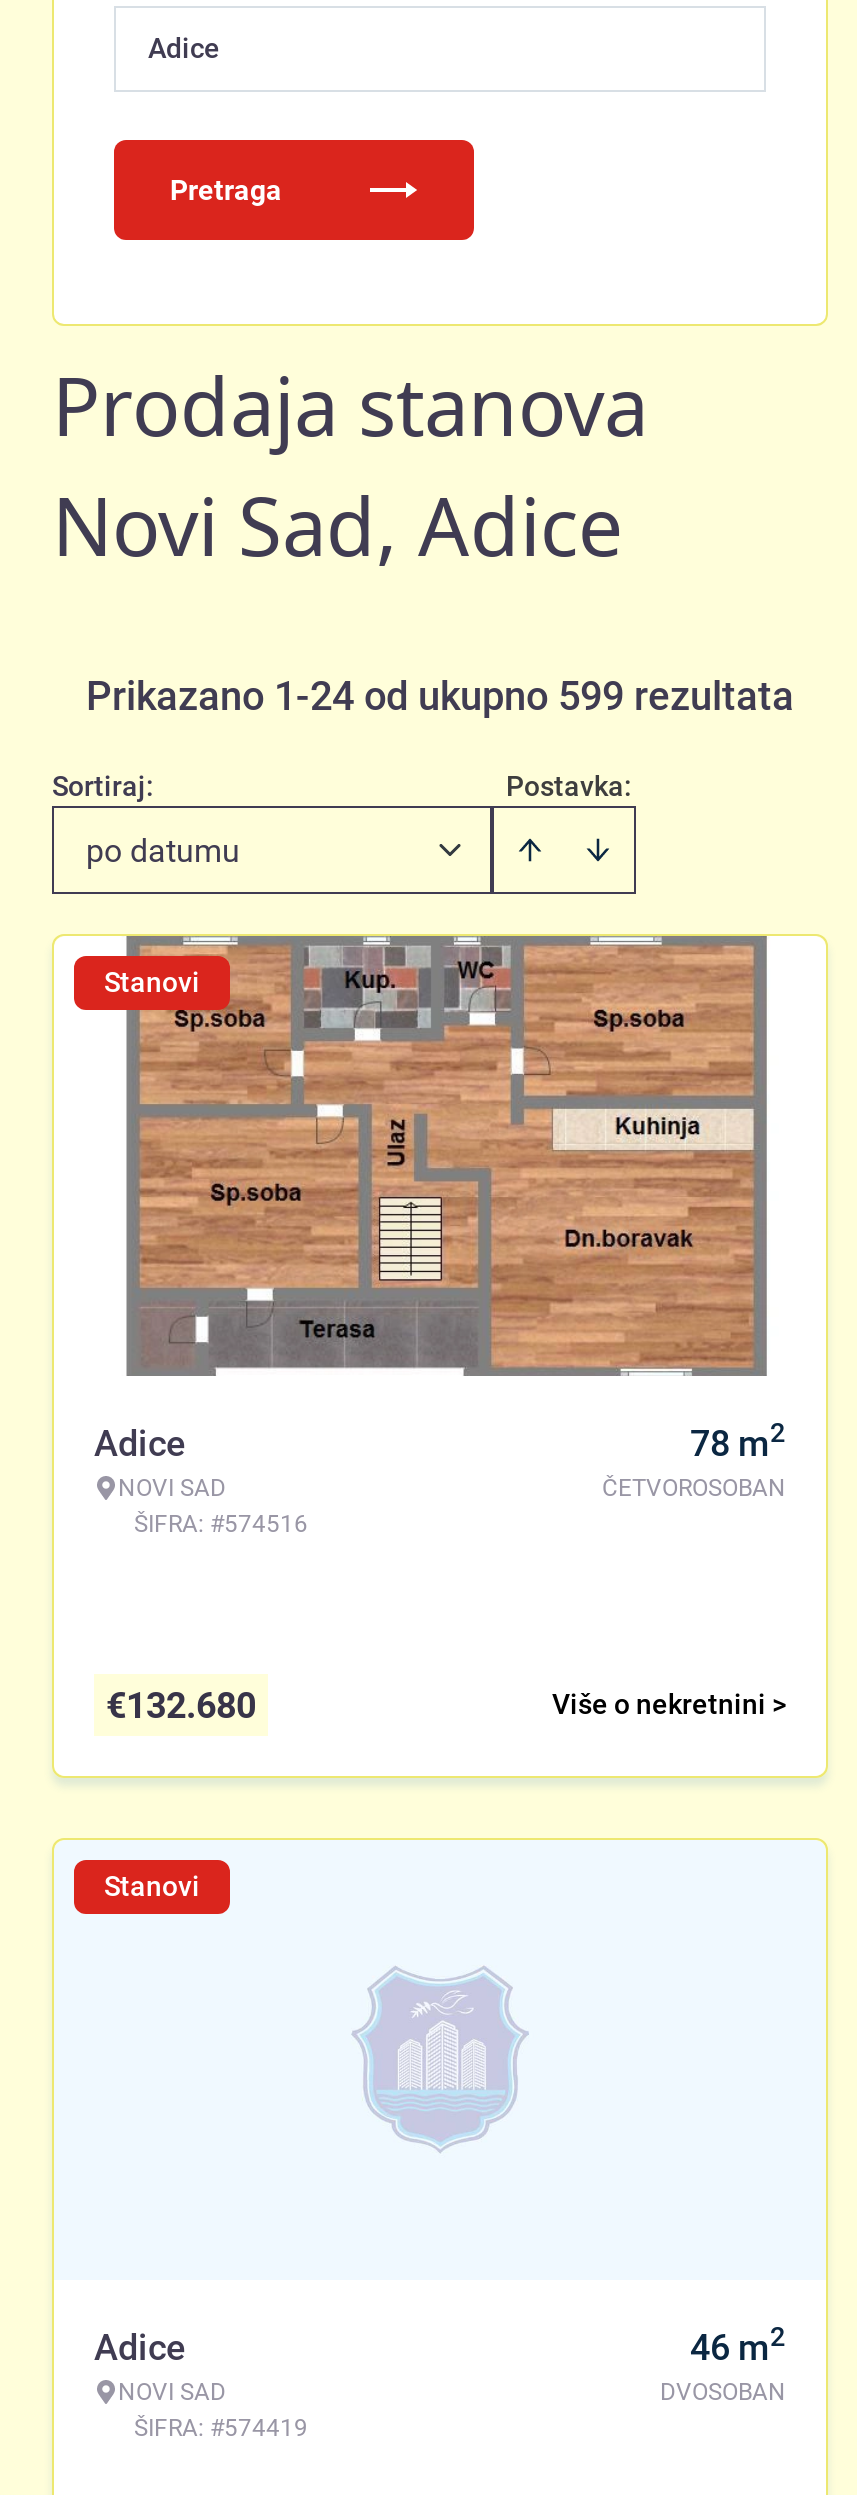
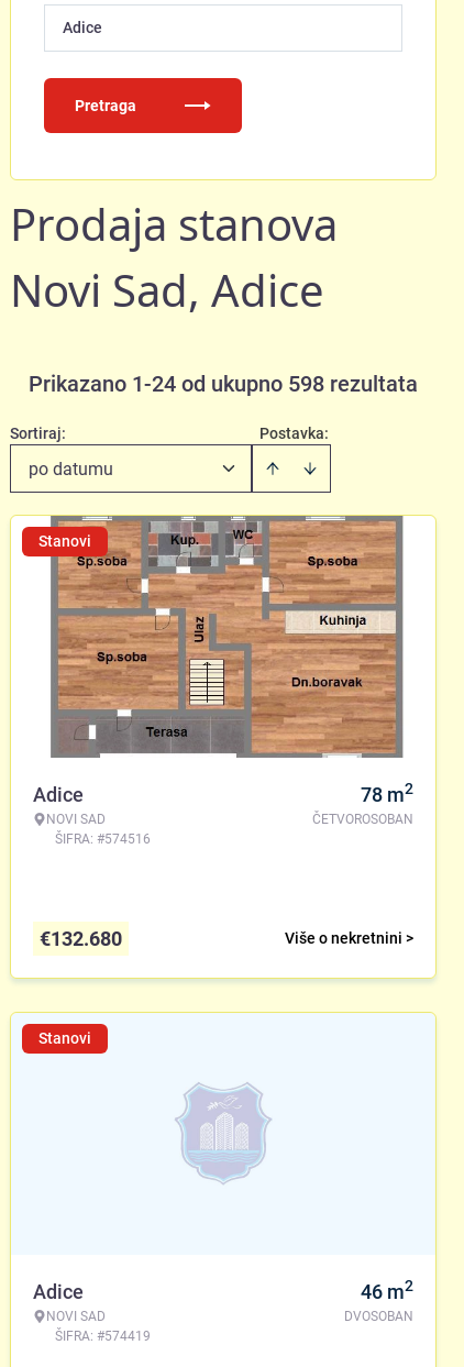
[86,672,794,720] Prikazano 1-24 od ukupno 599 rezultata -> [29,371,418,397] Prikazano 1-24 od ukupno 598 rezultata

